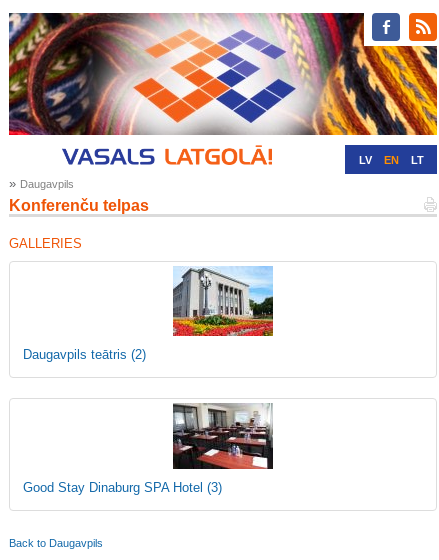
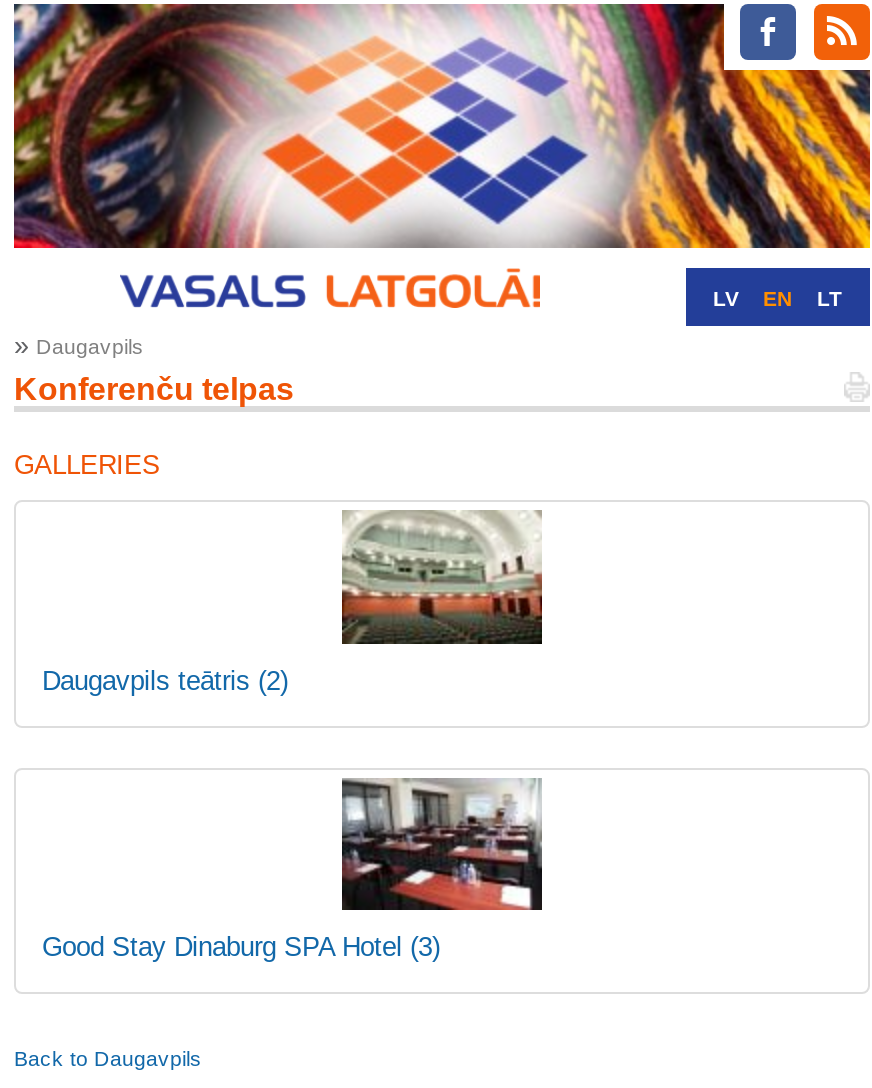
[172,266,274,337] [image] -> [340,510,544,646] [image]

